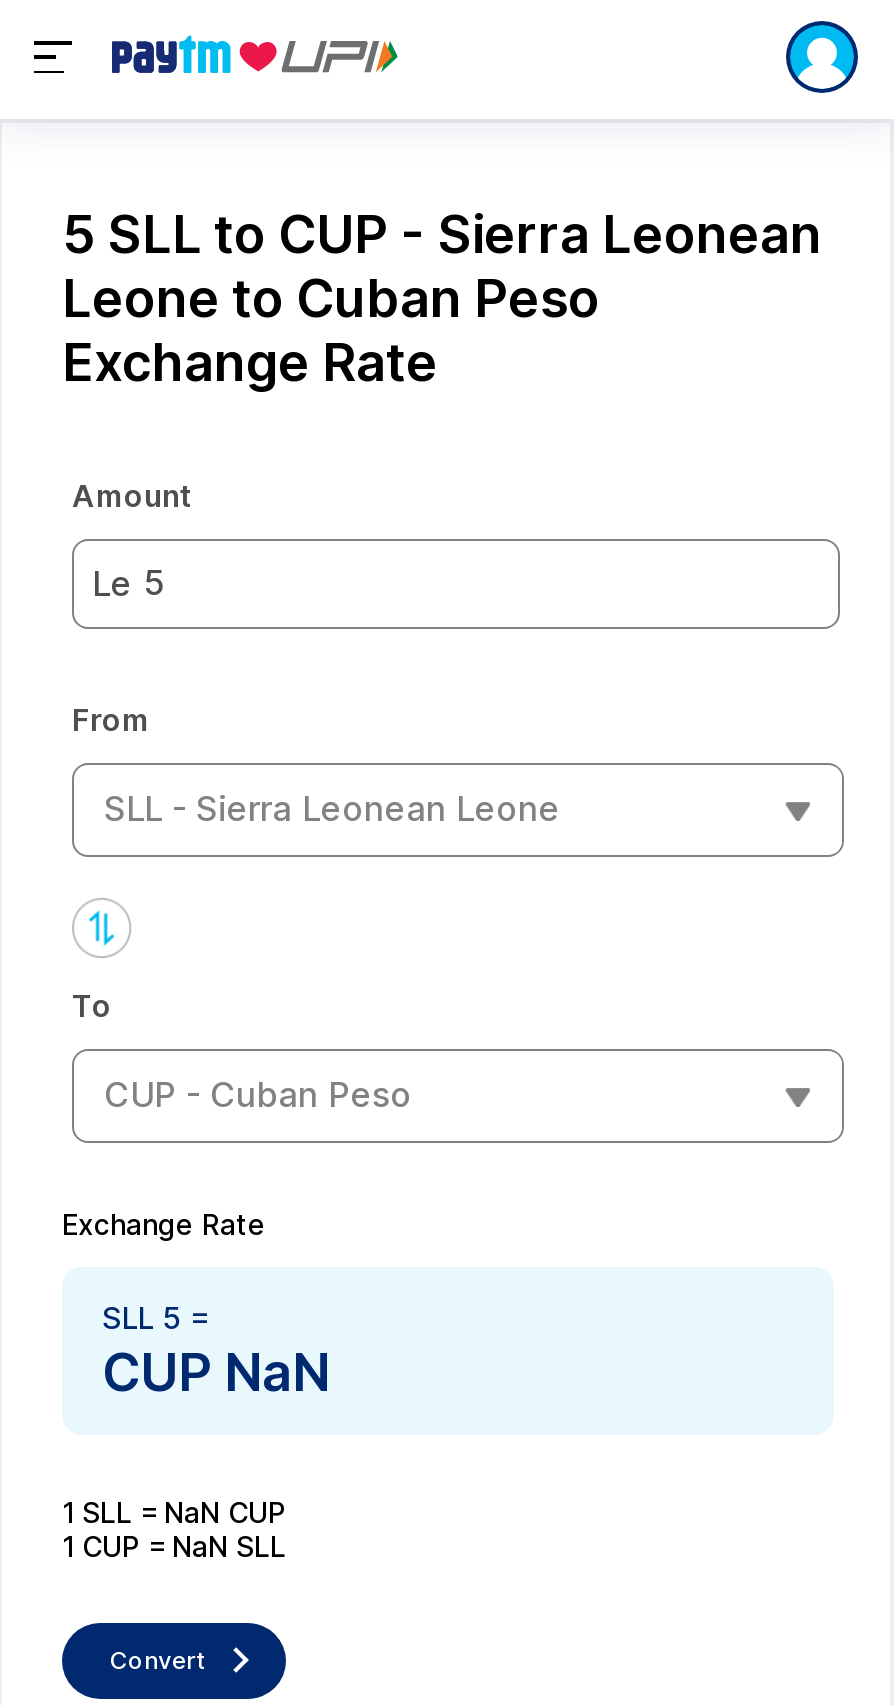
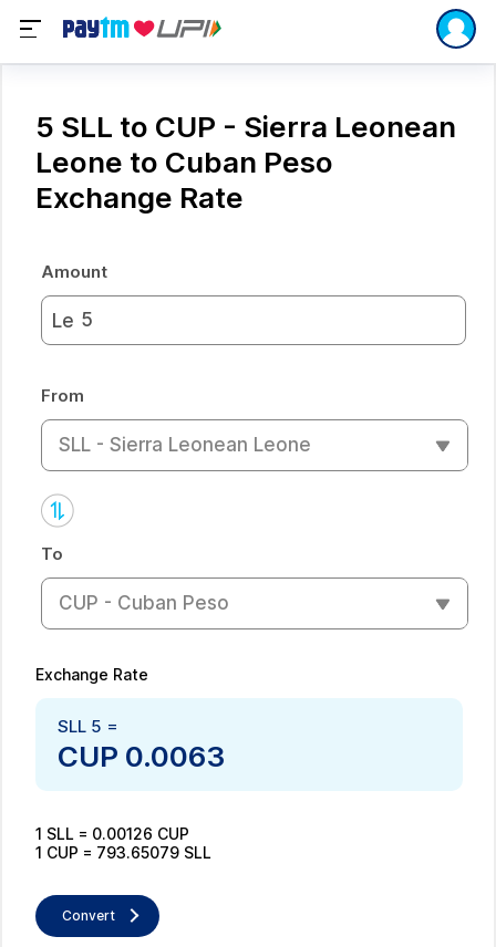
[102,1340,330,1402] CUP NaN -> [58,738,225,773] CUP 0.0063
[62,1494,286,1528] 1 SLL = NaN CUP -> [35,824,189,842] 1 SLL = 0.00126 CUP
[62,1528,286,1562] 1 CUP = NaN SLL -> [35,842,211,861] 1 CUP = 793.65079 SLL

